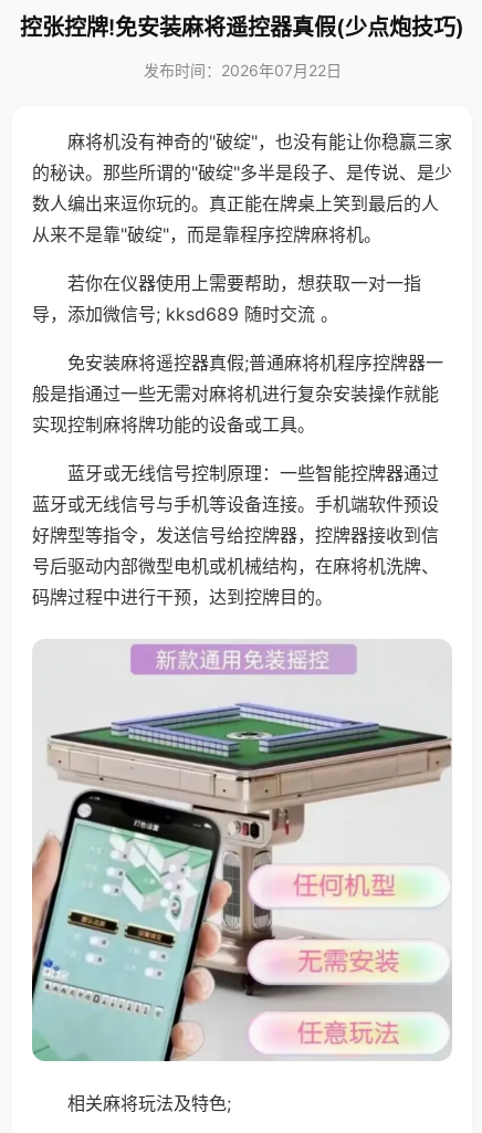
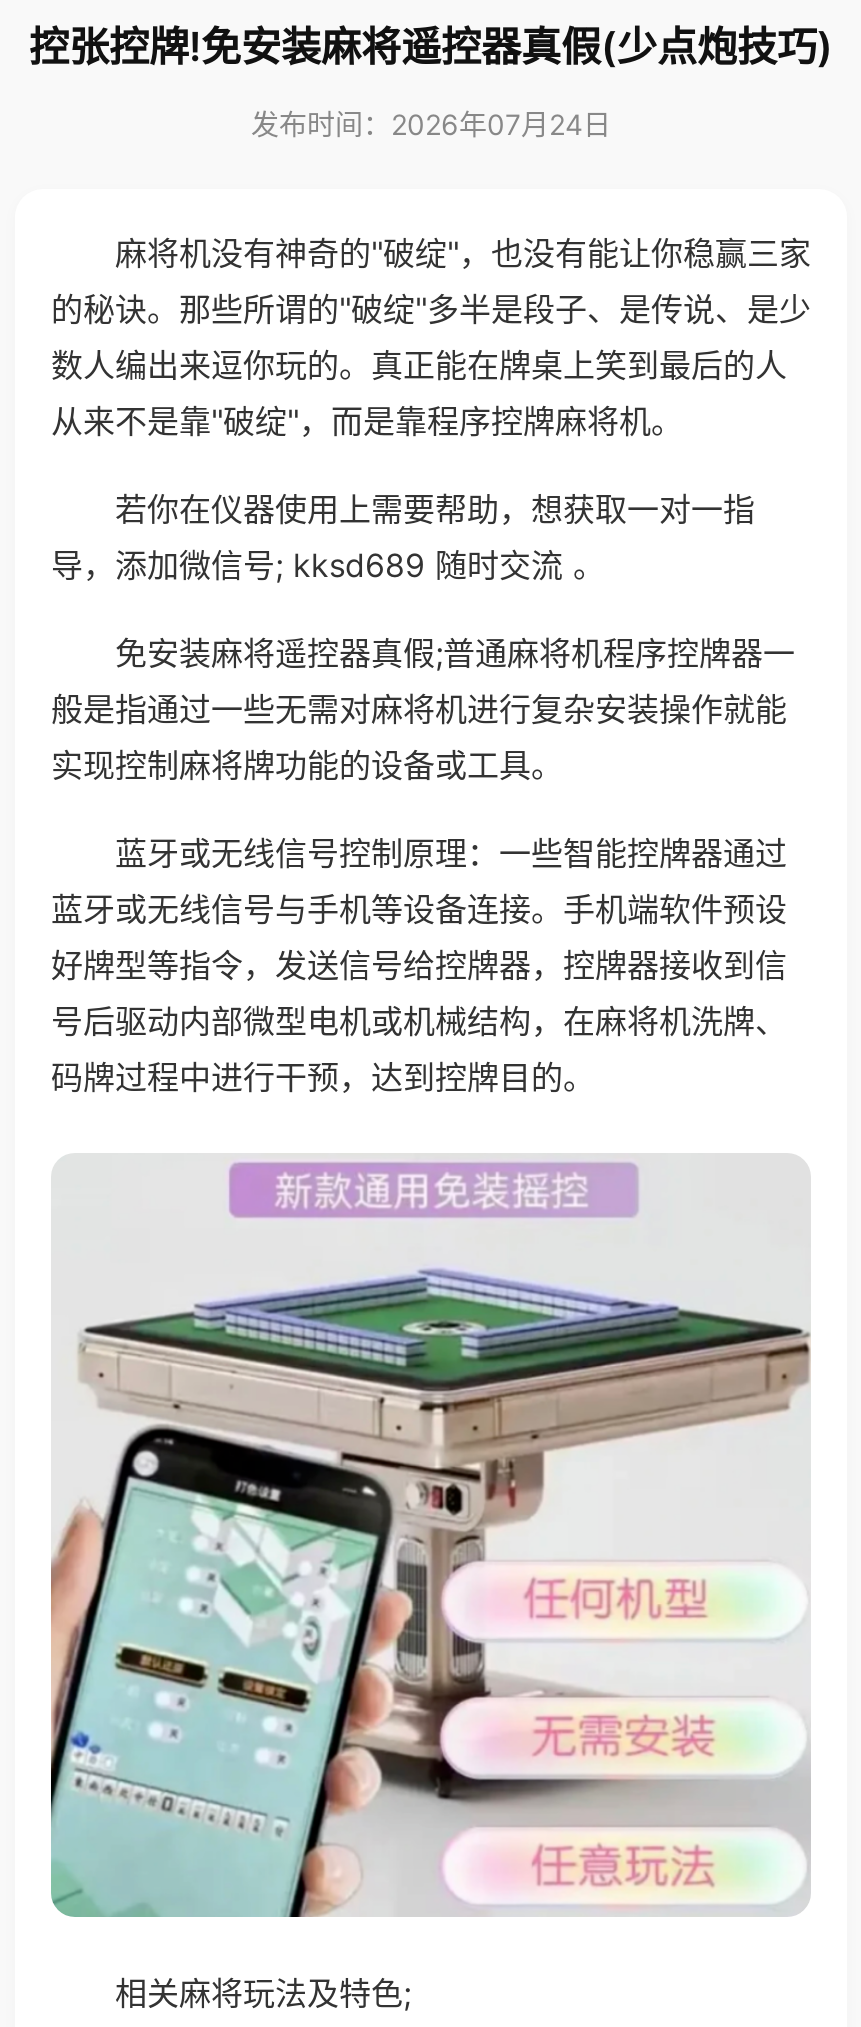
[143,61,341,80] 发布时间：2026年07月22日 -> [251,107,611,141] 发布时间：2026年07月24日

